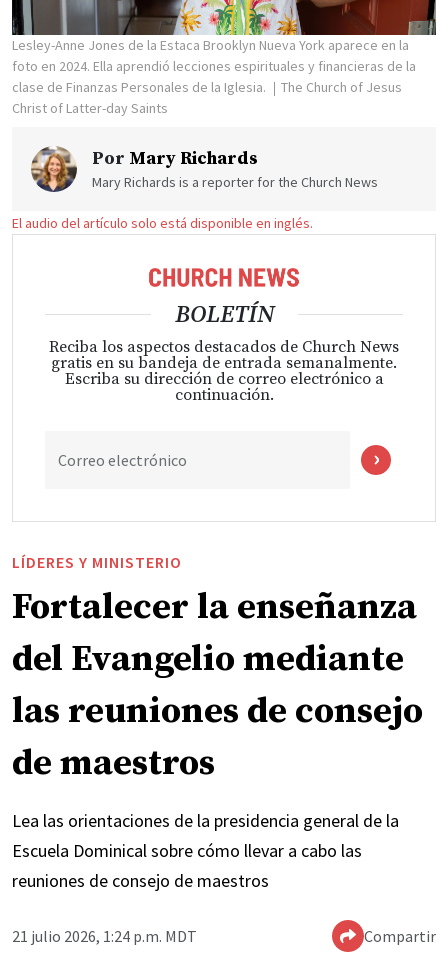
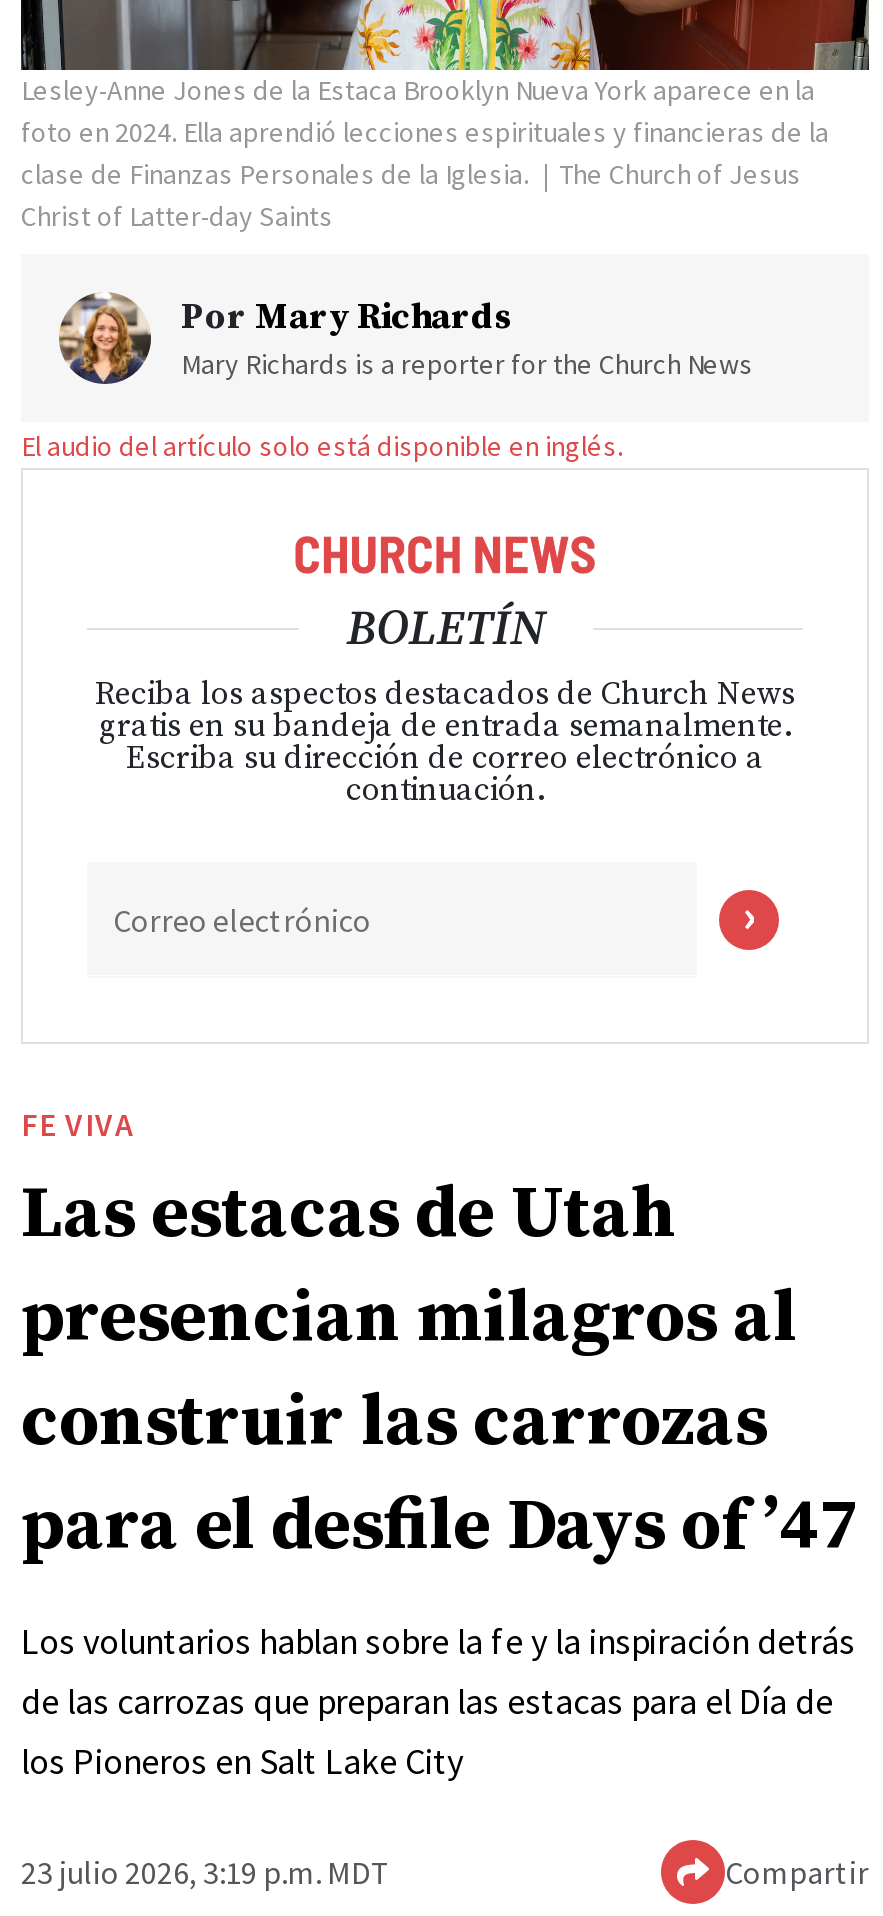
[12,552,423,786] LÍDERES Y MINISTERIO | Fortalecer la enseñanza | del Evangelio mediante | las reuniones de consejo | de maestros -> [21,1103,859,1571] FE VIVA | Las estacas de Utah | presencian milagros al | construir las carrozas | para el desfile Days of ’47
[12,809,399,892] Lea las orientaciones de la presidencia general de la | Escuela Dominical sobre cómo llevar a cabo las | reuniones de consejo de maestros -> [21,1617,855,1783] Los voluntarios hablan sobre la fe y la inspiración detrás | de las carrozas que preparan las estacas para el Día de | los Pioneros en Salt Lake City
[12,926,197,946] 21 julio 2026, 1:24 p.m. MDT -> [21,1851,391,1891] 23 julio 2026, 3:19 p.m. MDT

